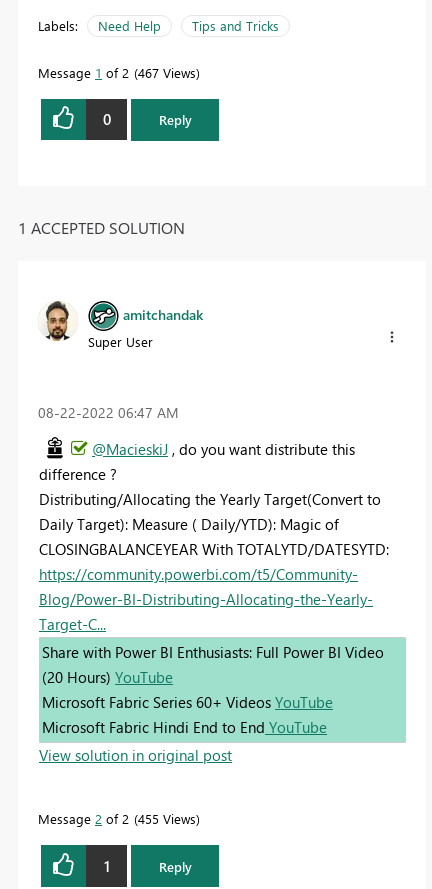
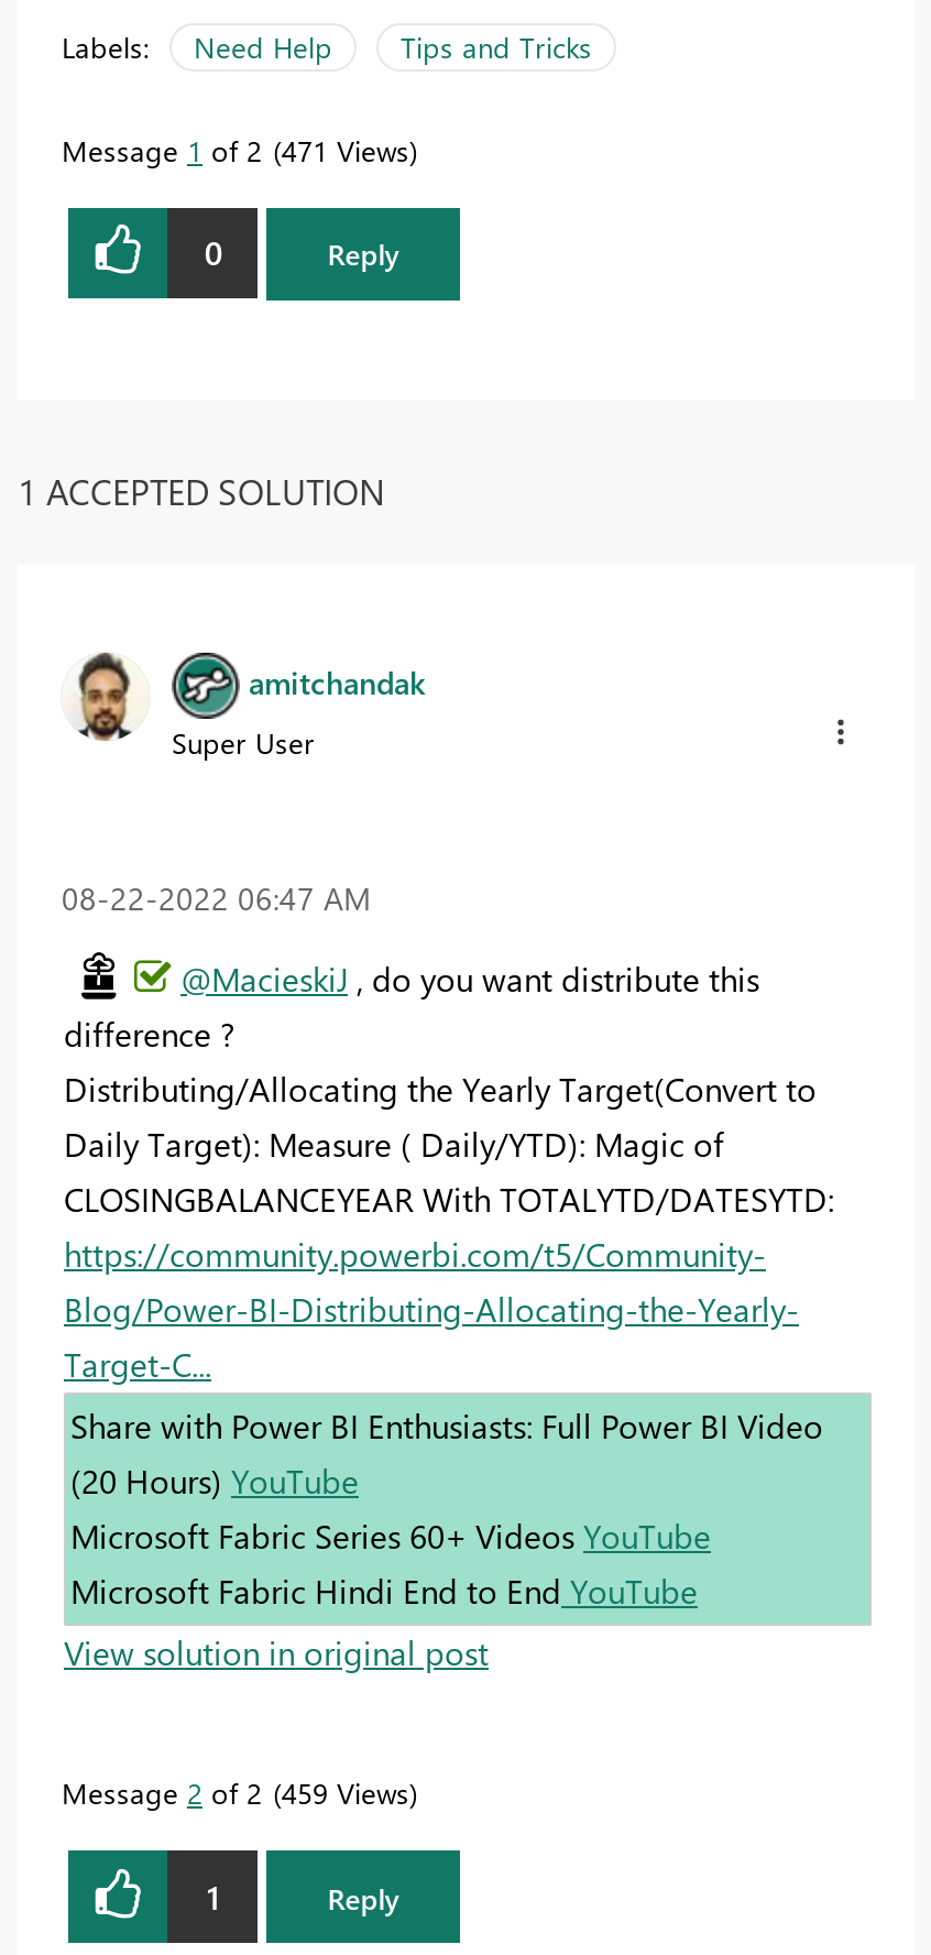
[38,64,196,81] Message 1 of 2 467 Views -> [62,130,409,168] Message 1 of 2 471 Views
[38,810,196,827] Message 2 of 2 455 Views -> [62,1774,409,1811] Message 2 of 2 459 Views

